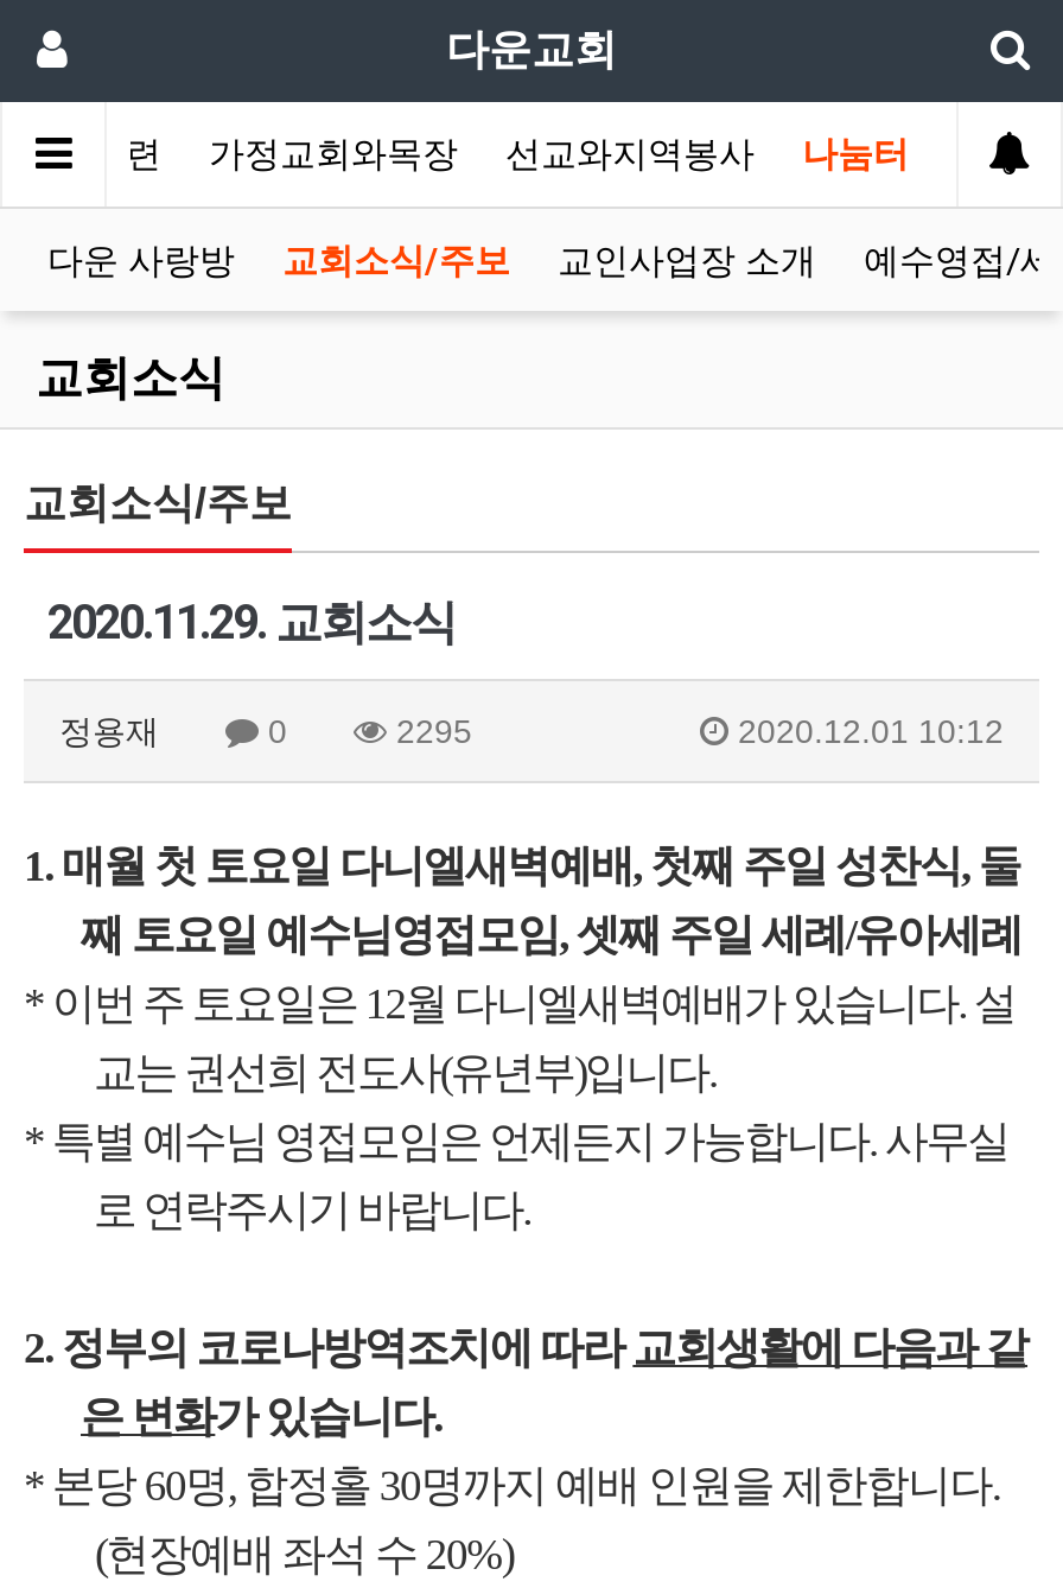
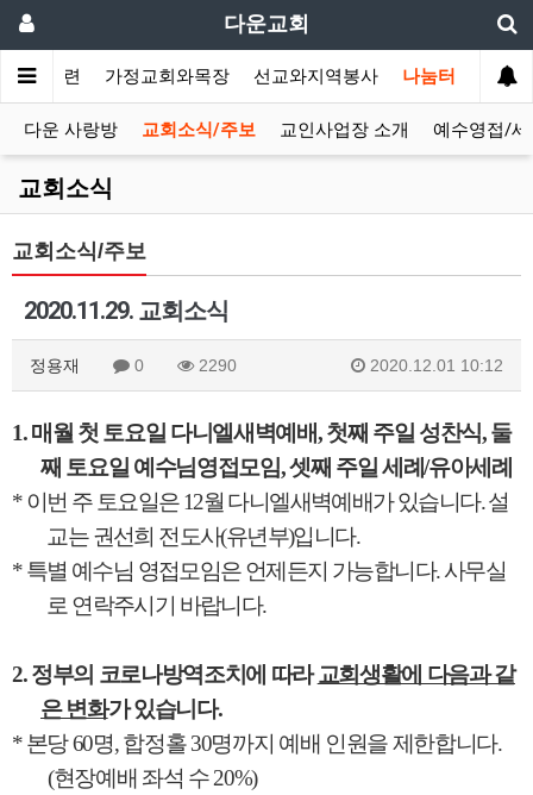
[387,712,472,750] 2295 -> [194,356,237,375] 2290

